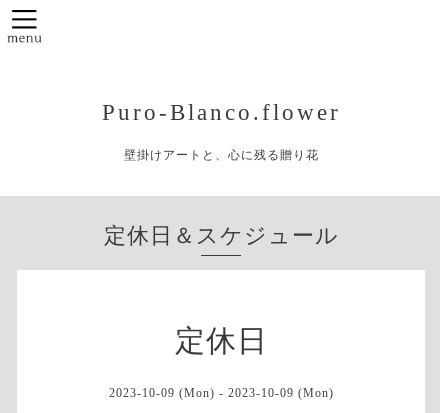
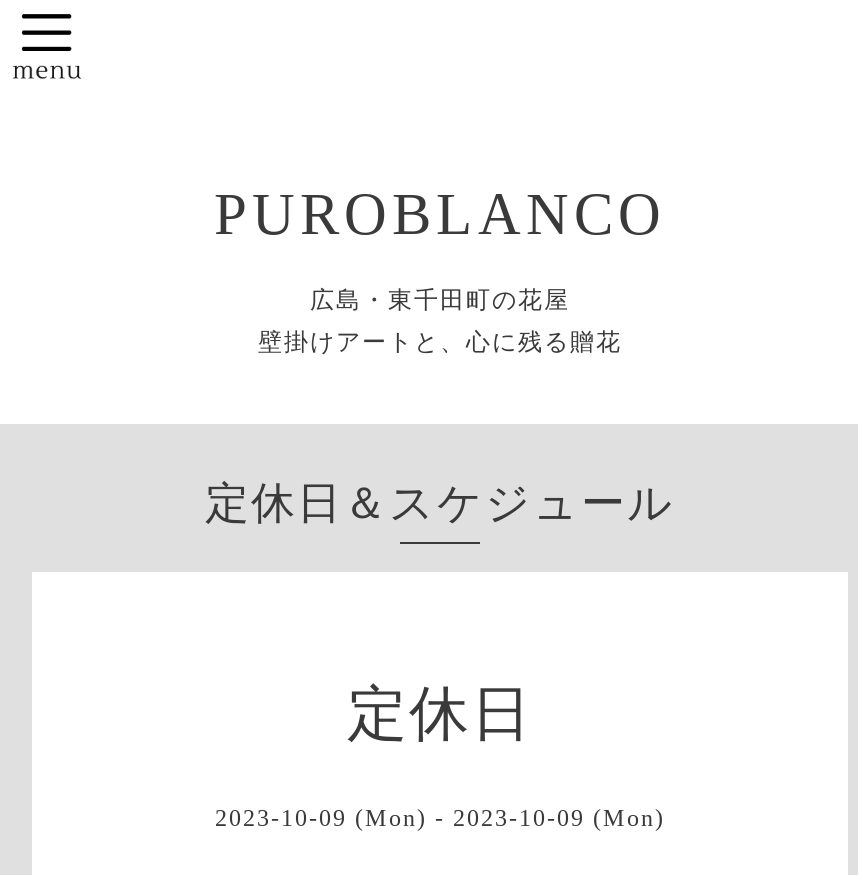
[101,99,340,162] Puro-Blanco.flower | 壁掛けアートと、心に残る贈り花 -> [214,181,666,355] PUROBLANCO | 広島・東千田町の花屋 | 壁掛けアートと、心に残る贈花

